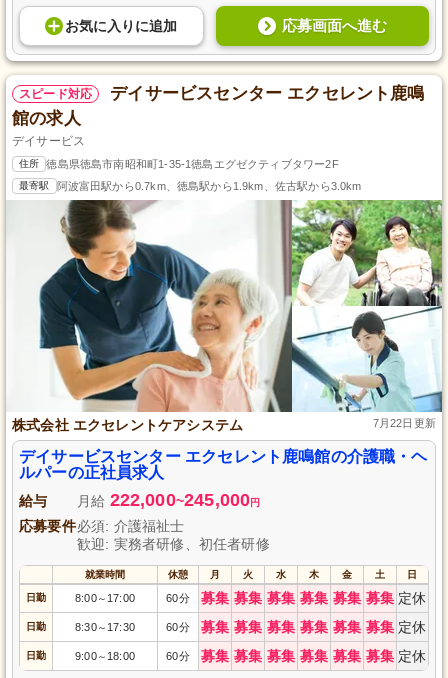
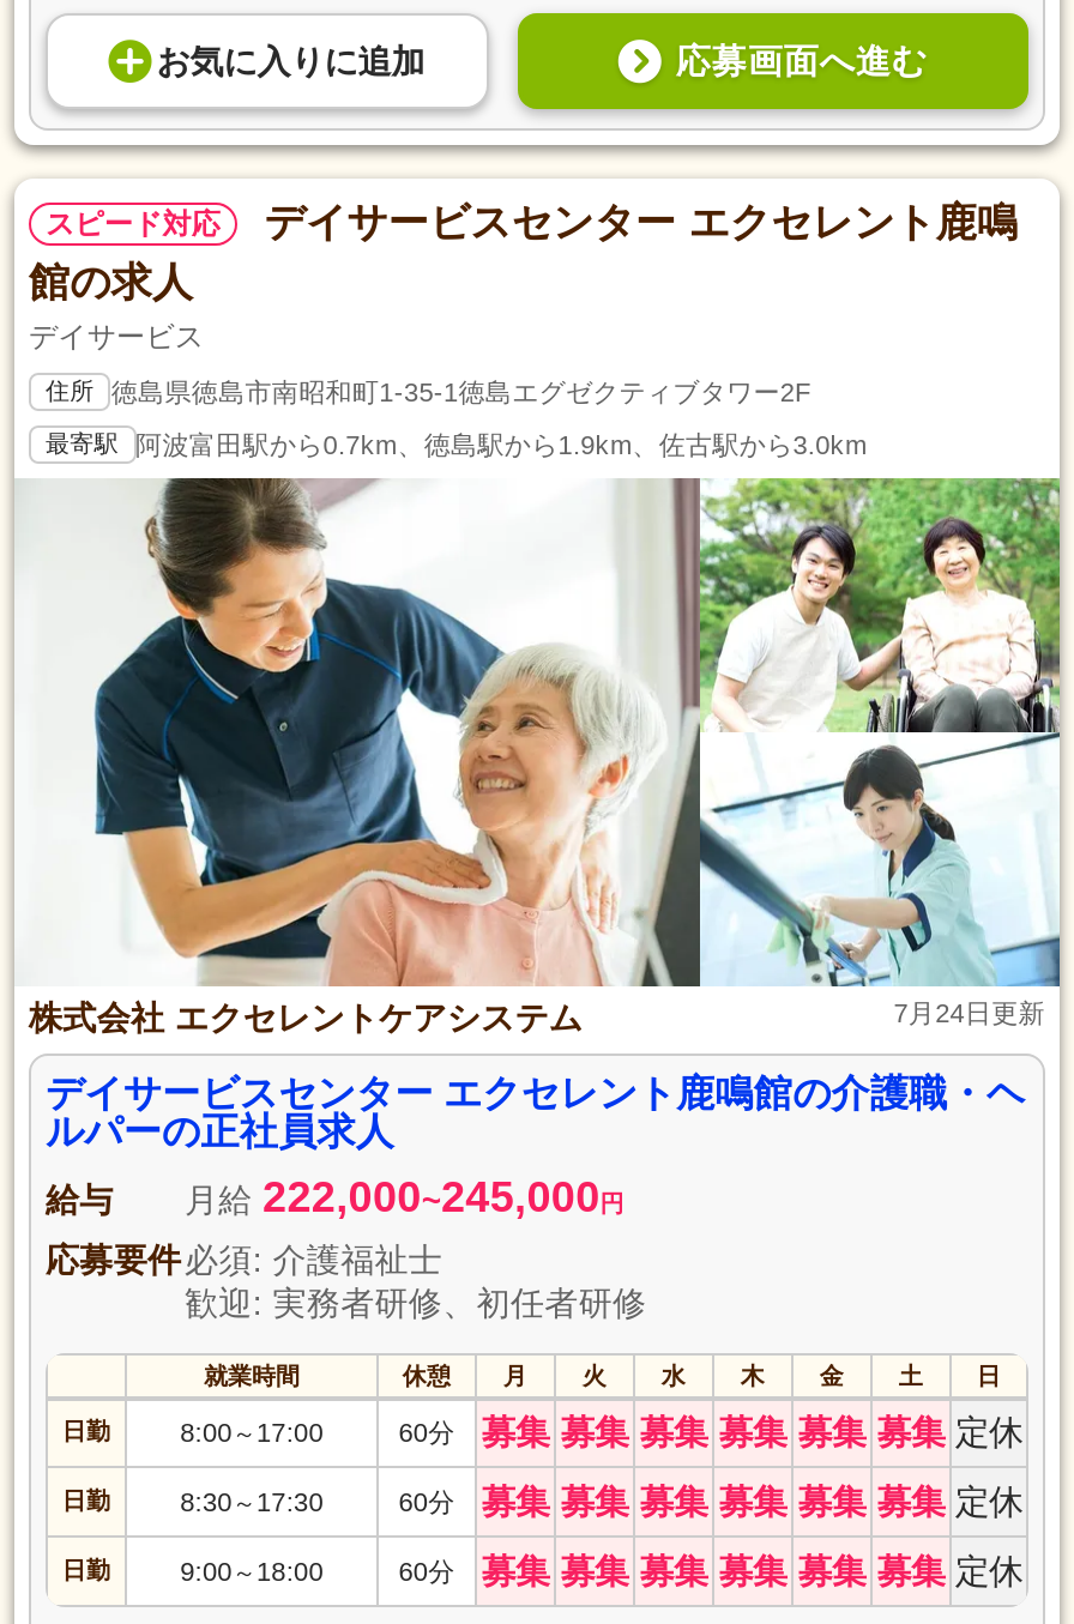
[373,417,436,429] 7月22日更新 -> [893,998,1045,1027] 7月24日更新

